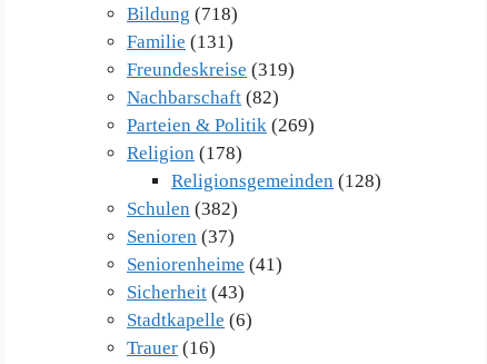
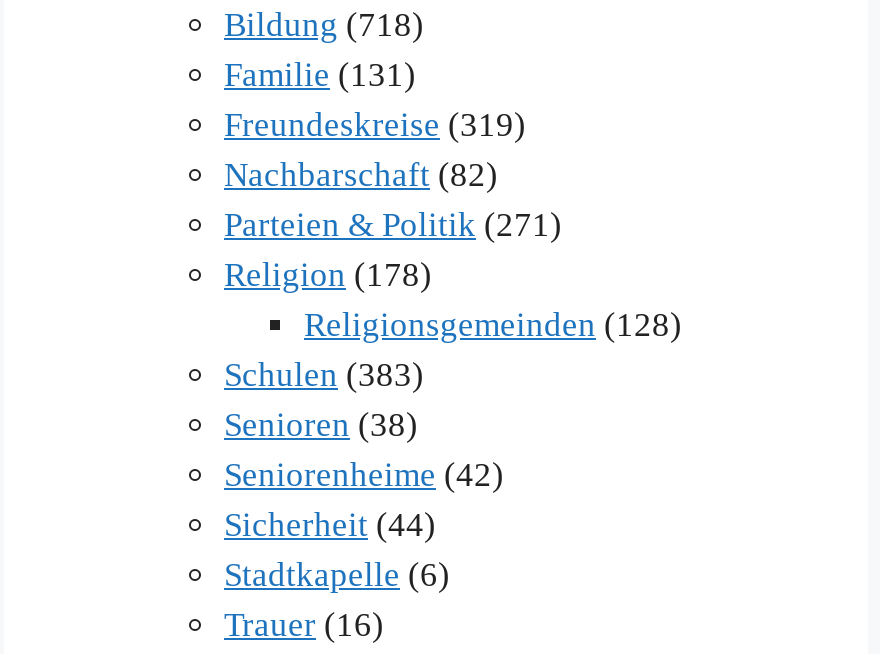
[127,115,315,136] Parteien & Politik (269) -> [224,207,562,245] Parteien & Politik (271)
[127,199,238,220] Schulen (382) -> [224,357,424,395] Schulen (383)
[127,226,235,248] Senioren (37) -> [224,407,418,445] Senioren (38)
[127,254,282,275] Seniorenheime (41) -> [224,457,504,495] Seniorenheime (42)
[127,282,245,303] Sicherheit (43) -> [224,507,436,545] Sicherheit (44)

